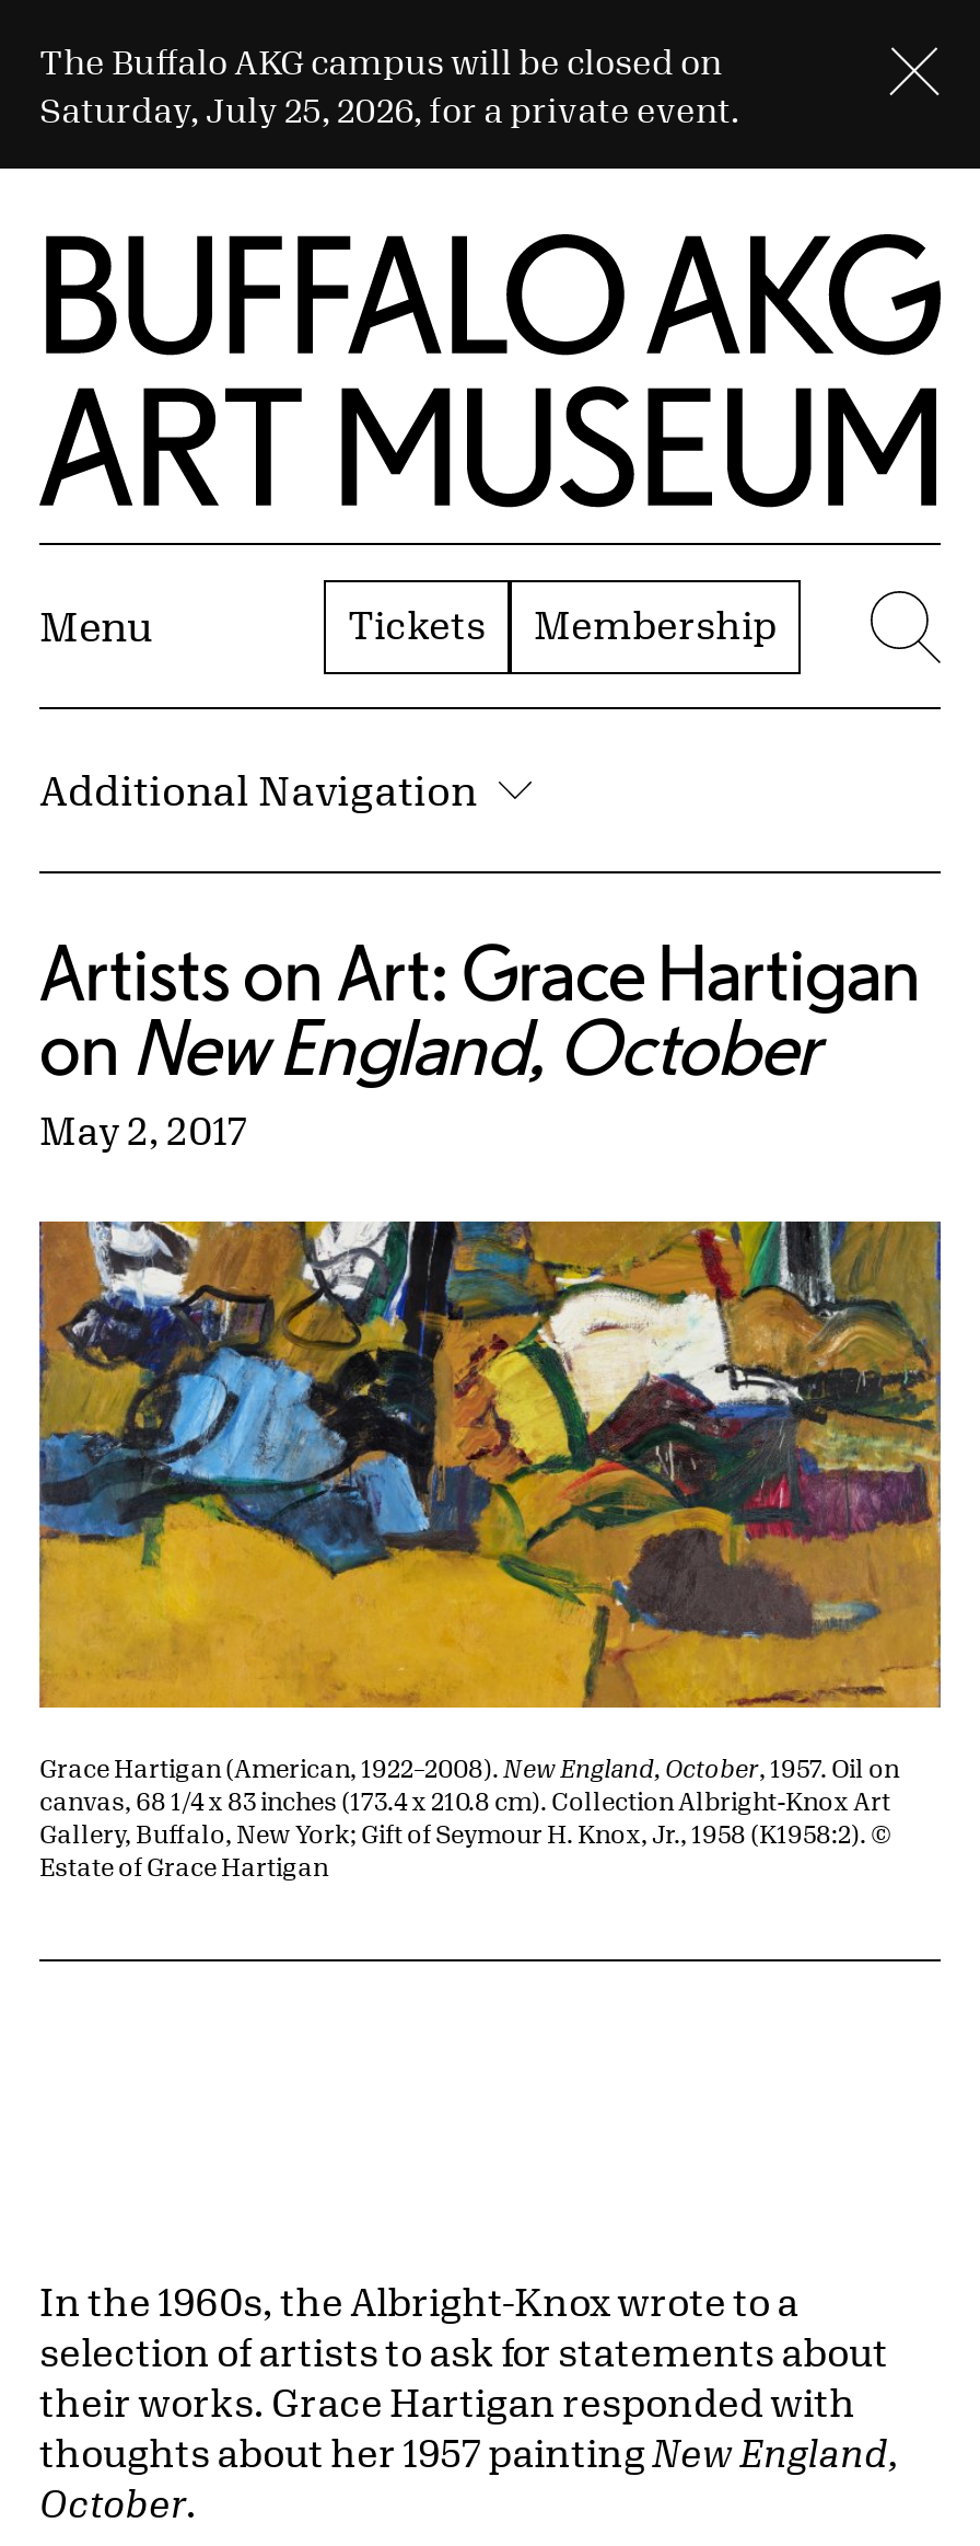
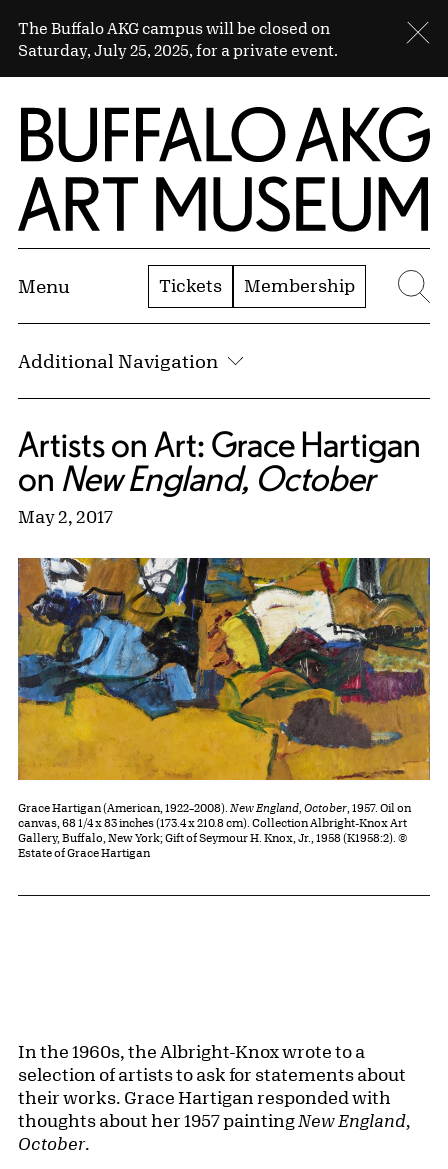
[39,90,739,129] Saturday, July 25, 2026, for a private event. -> [18,41,338,59] Saturday, July 25, 2025, for a private event.

